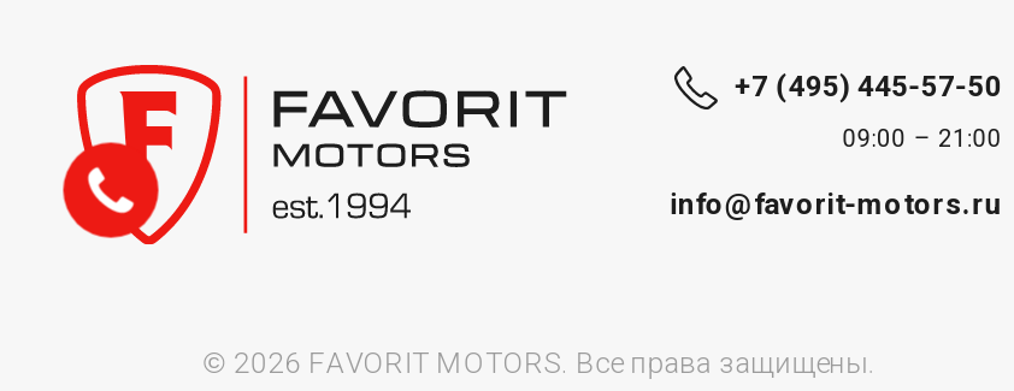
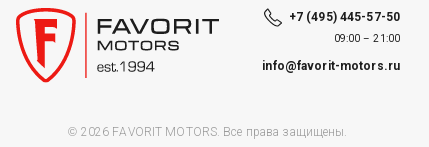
[60,140,161,241] [image] -> [10,40,50,80] [image]

